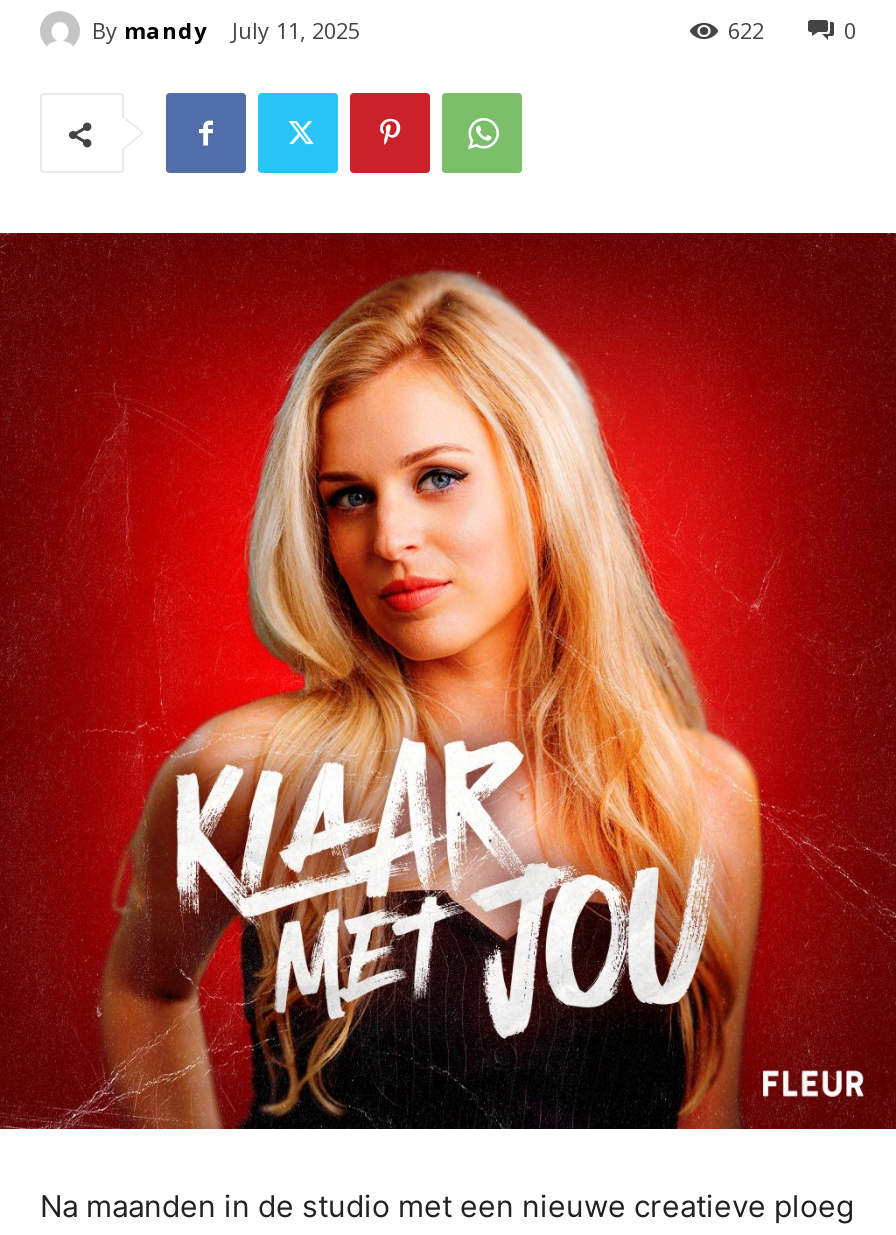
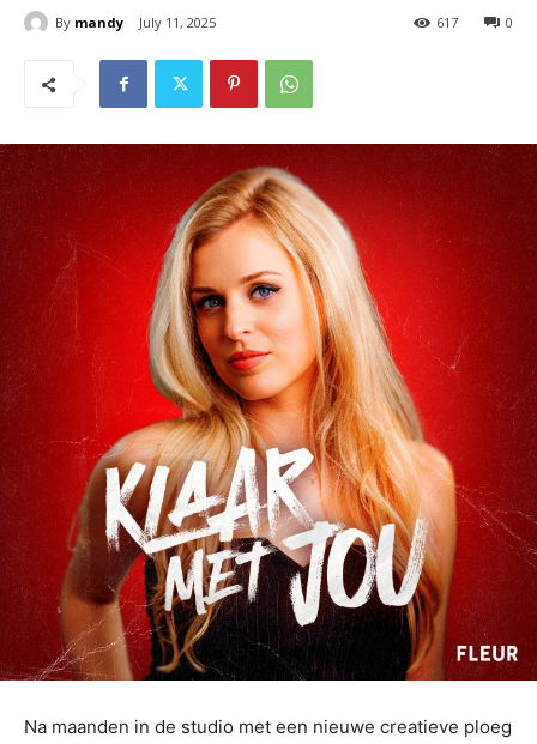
[728,15,764,45] 622 -> [436,13,458,31] 617

